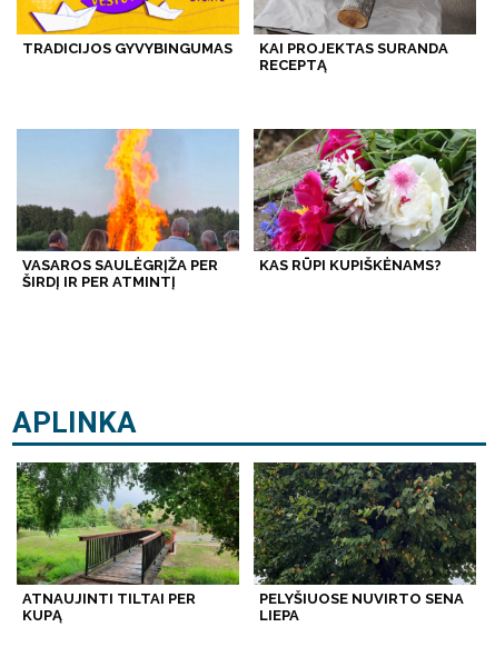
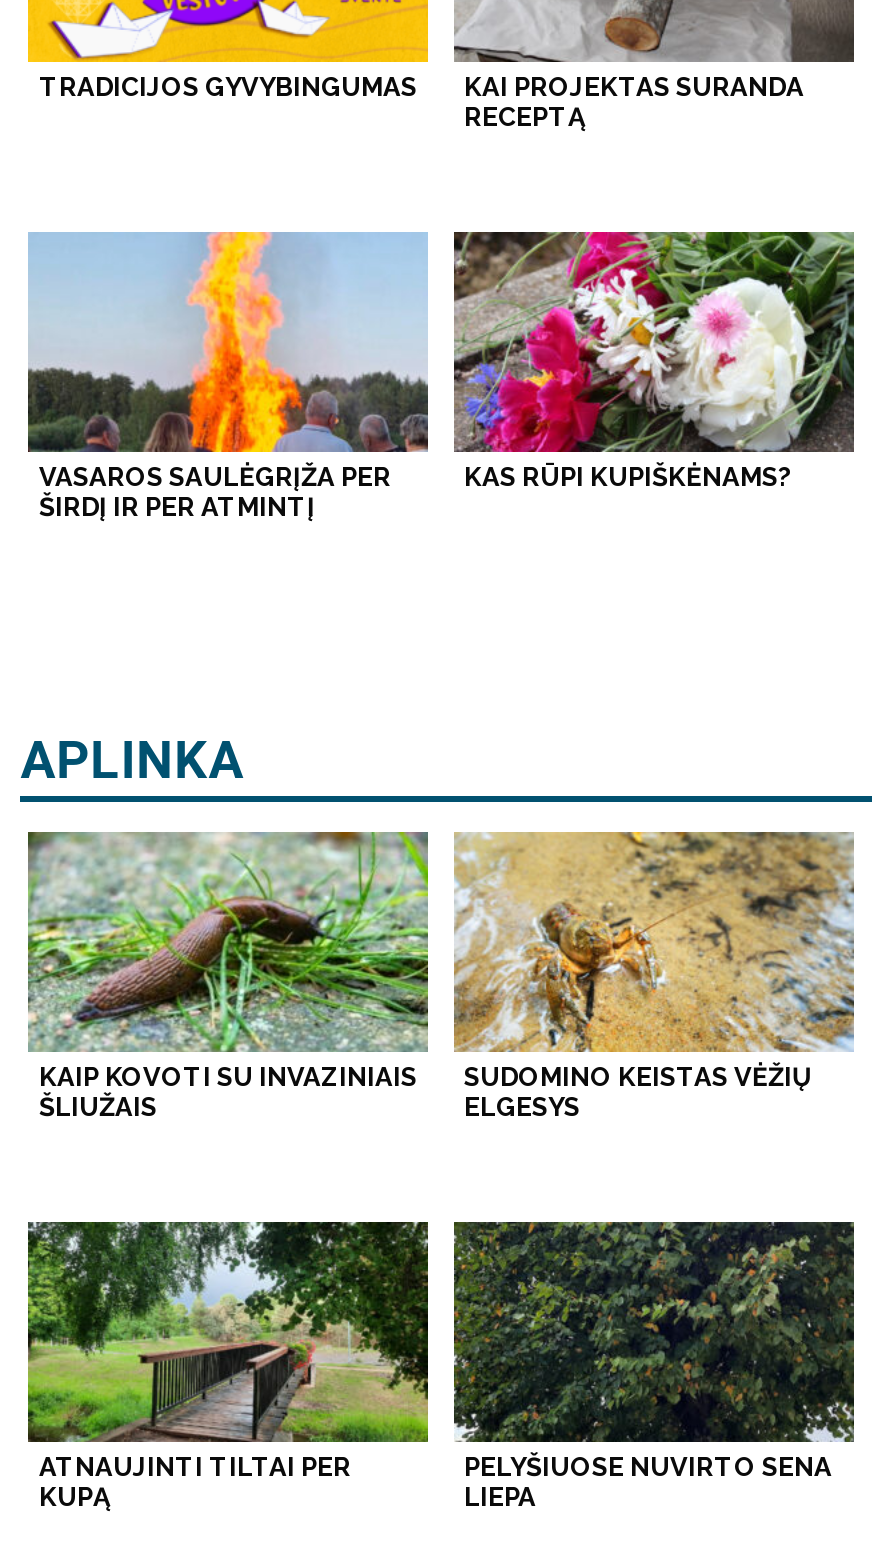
none -> [26,830,430,1123] [image] | KAIP KOVOTI SU INVAZINIAIS | ŠLIUŽAIS
none -> [452,830,856,1123] [image] | SUDOMINO KEISTAS VĖŽIŲ | ELGESYS

